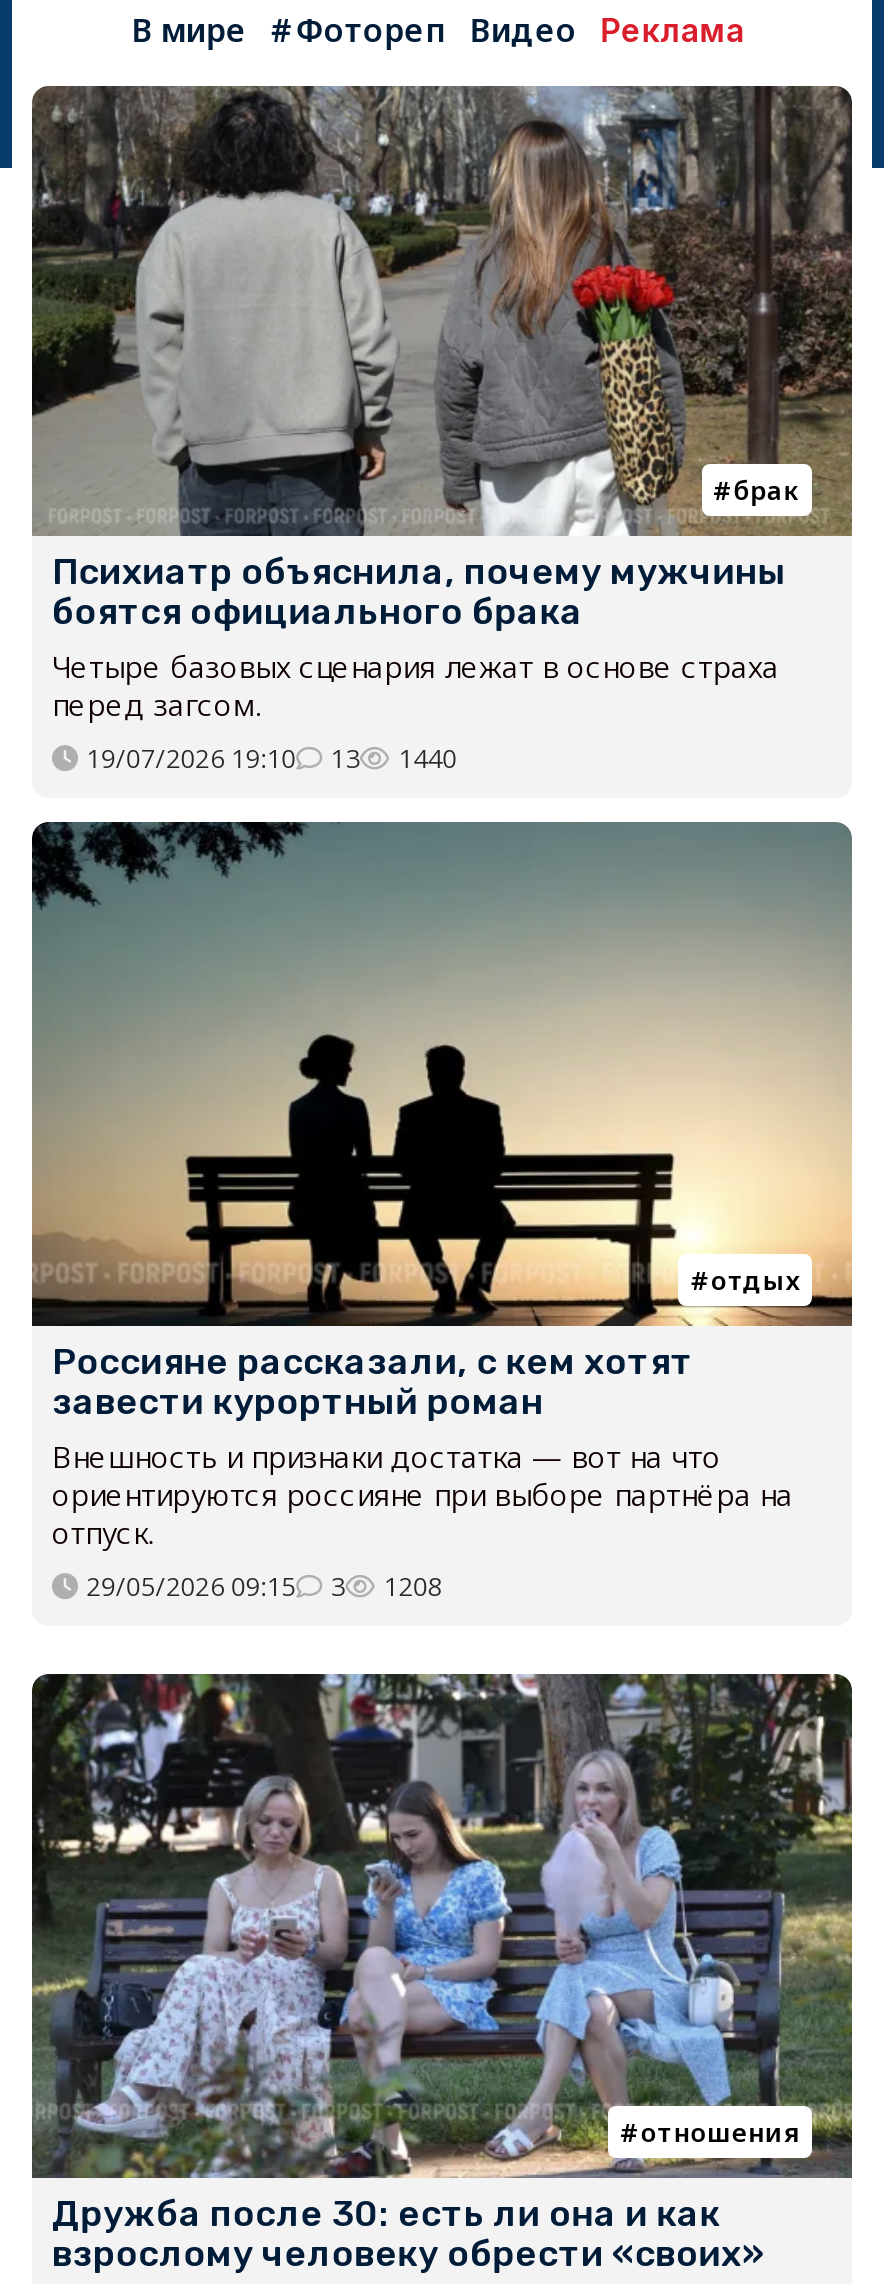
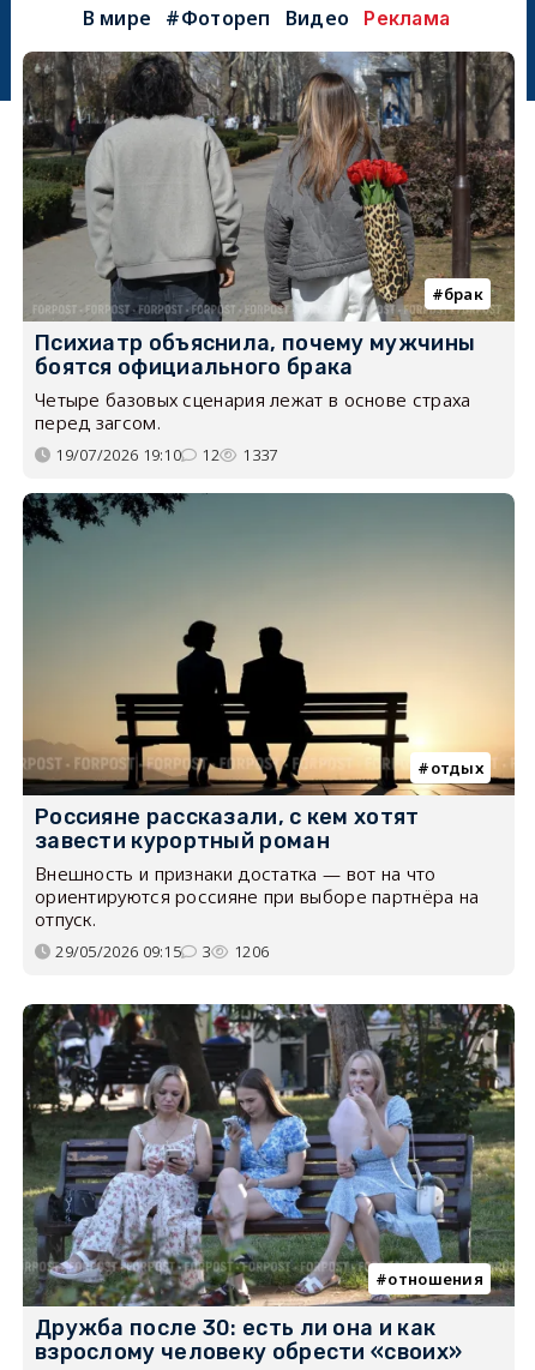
[331,740,360,776] 13 -> [202,444,220,465] 12
[399,740,457,776] 1440 -> [243,444,278,465] 1337
[87,1568,442,1604] 29/05/2026 09:15 3 1208 -> [56,940,269,962] 29/05/2026 09:15 3 1206

